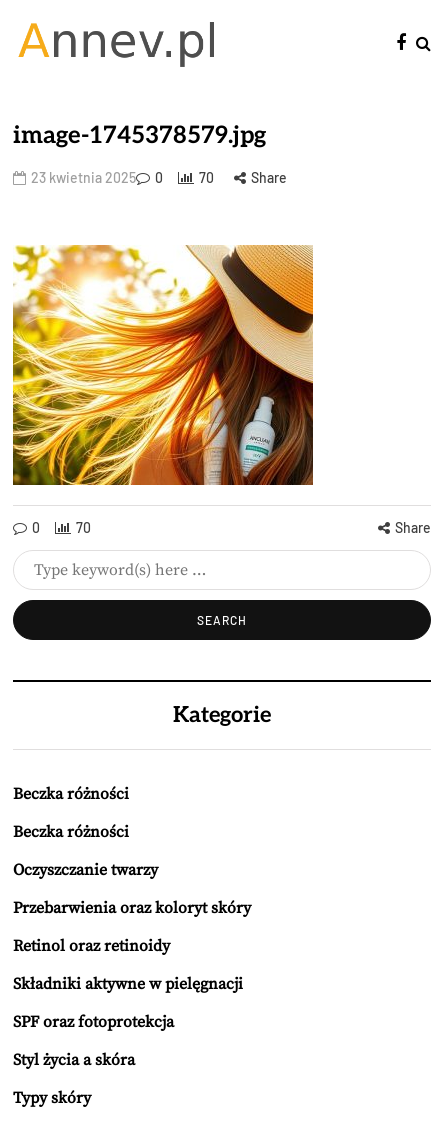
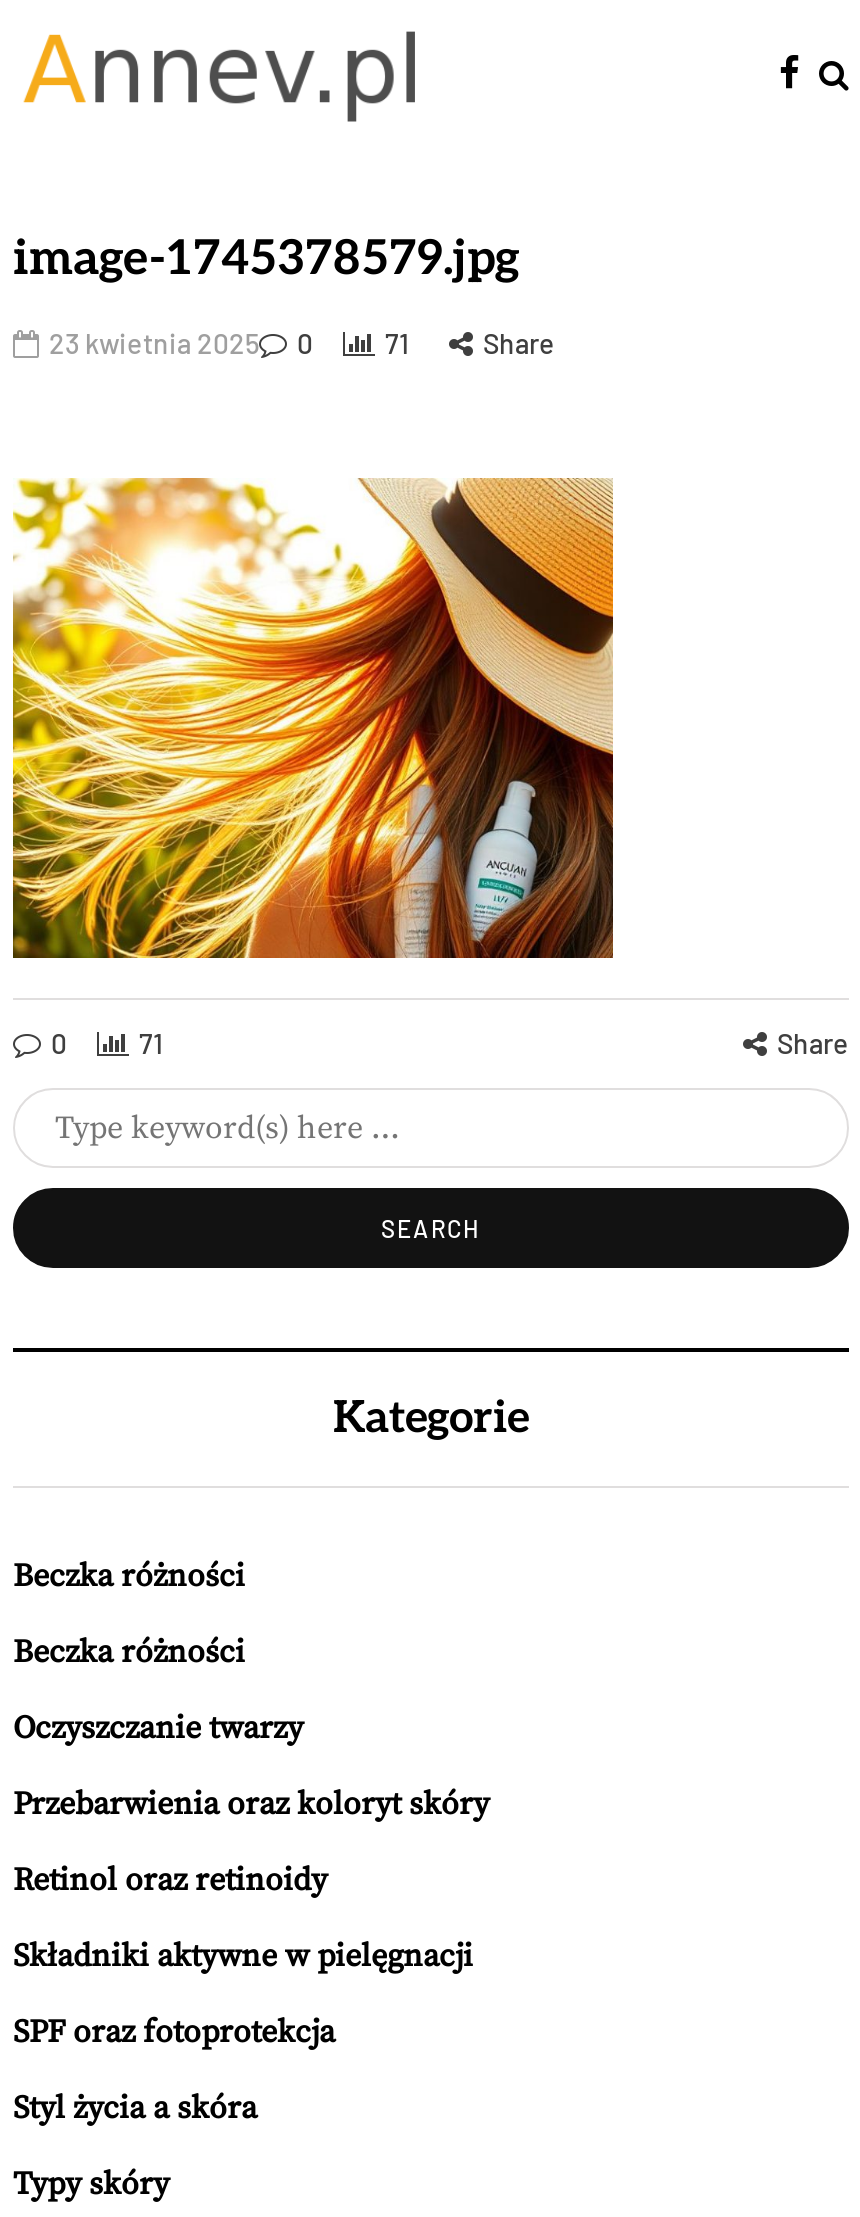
[199,169,214,186] 70 -> [385,326,409,360] 71
[76,519,91,536] 70 -> [139,1026,163,1060] 71

